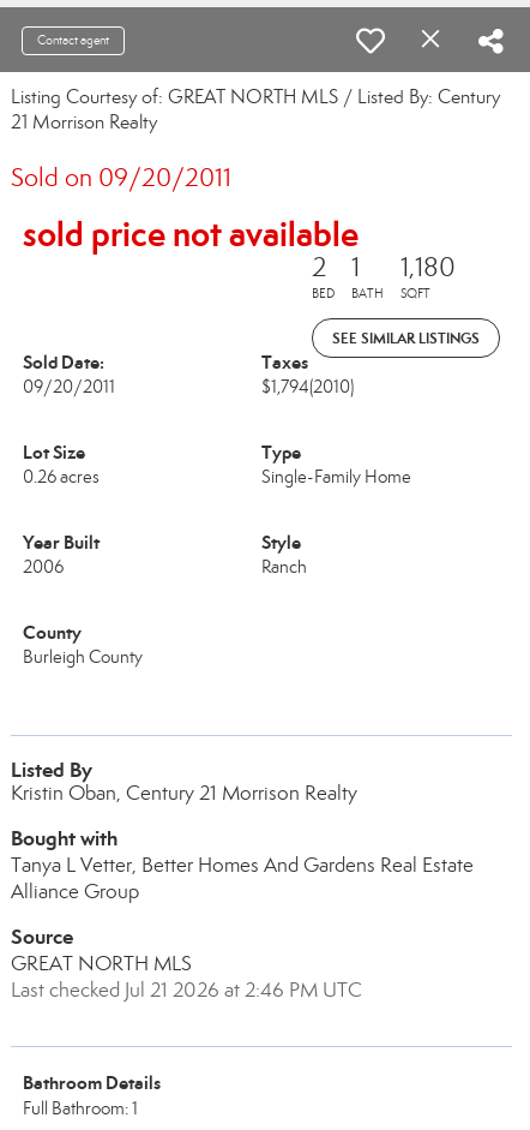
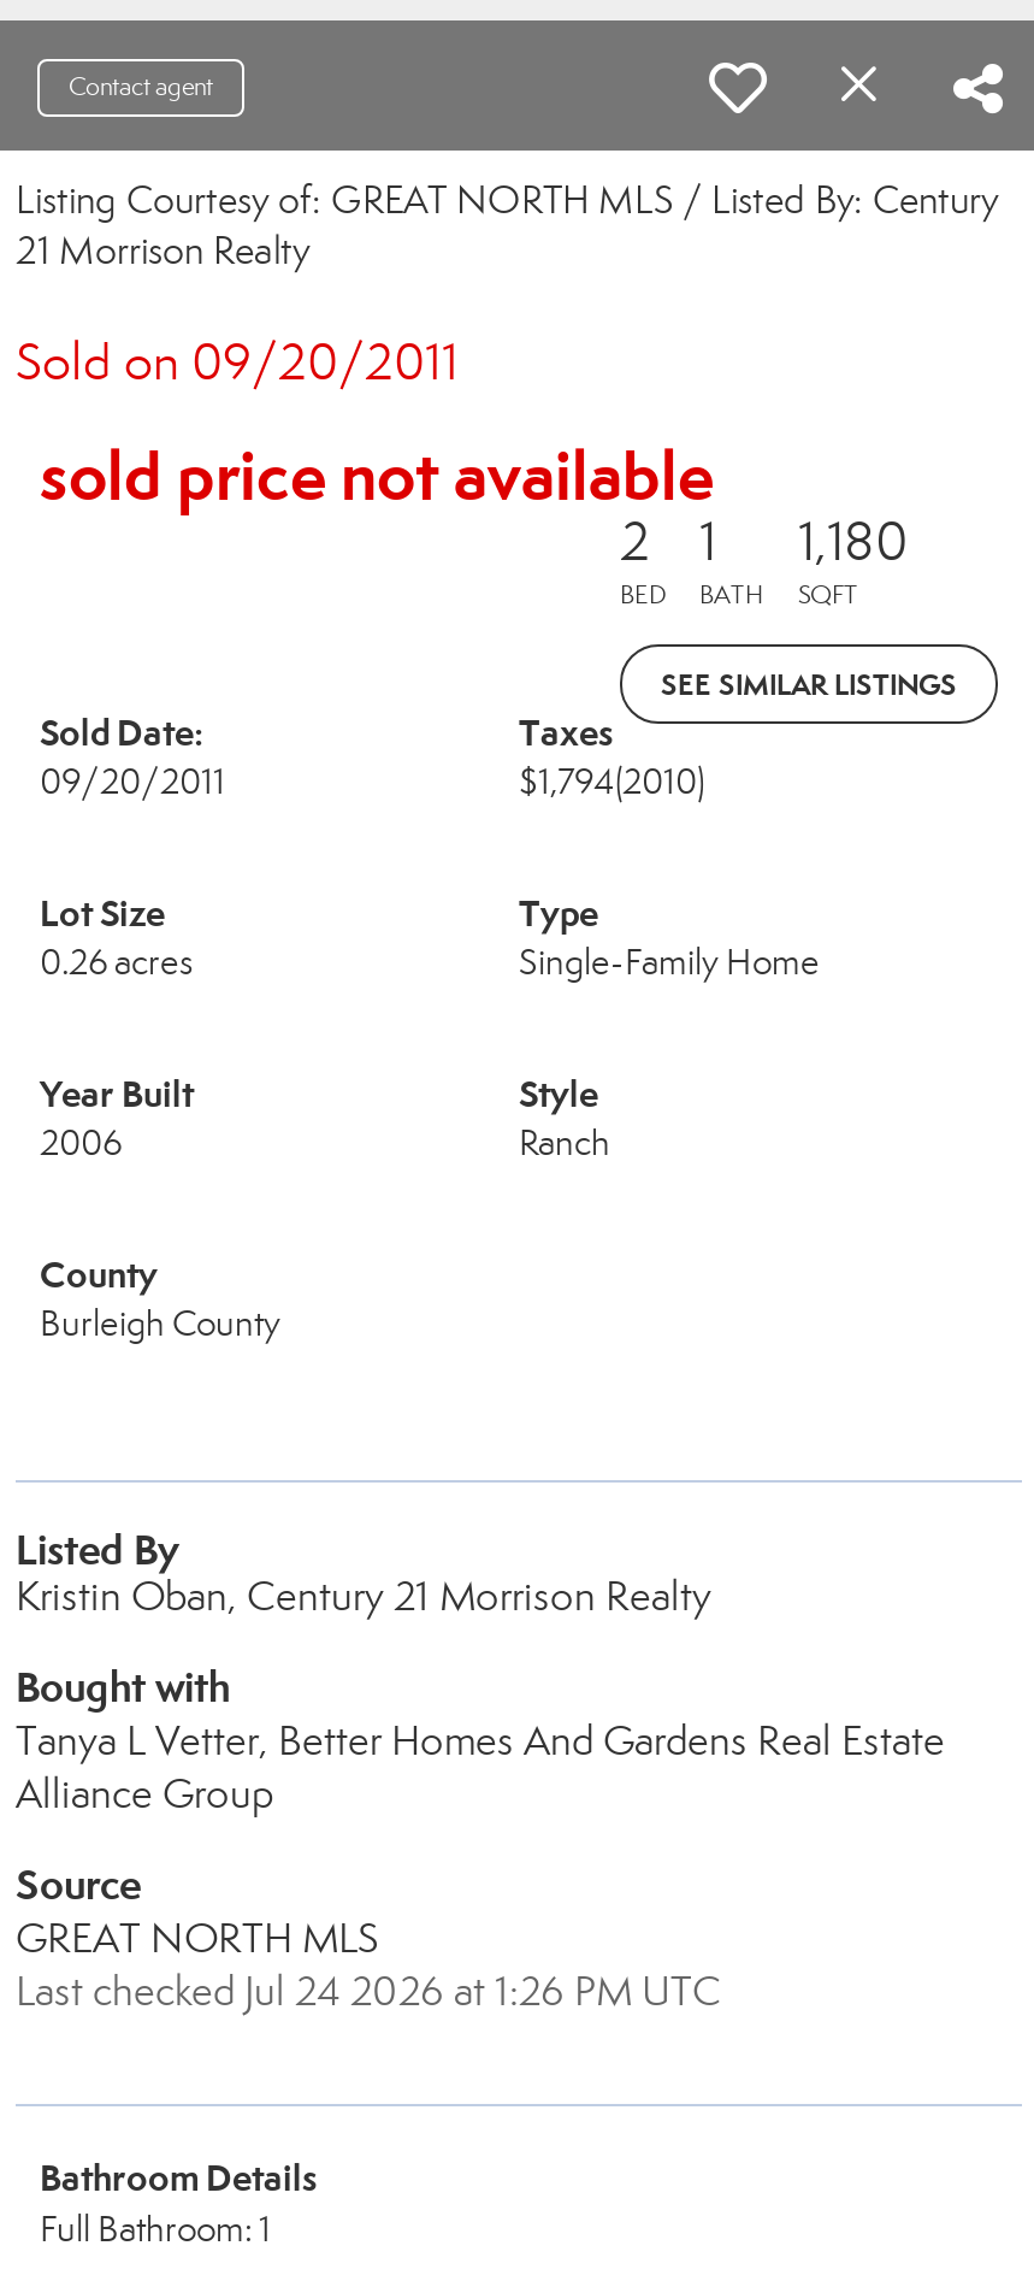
[11,977,362,1003] Last checked Jul 21 2026 at 2:46 PM UTC -> [16,1967,721,2017] Last checked Jul 24 2026 at 1:26 PM UTC

